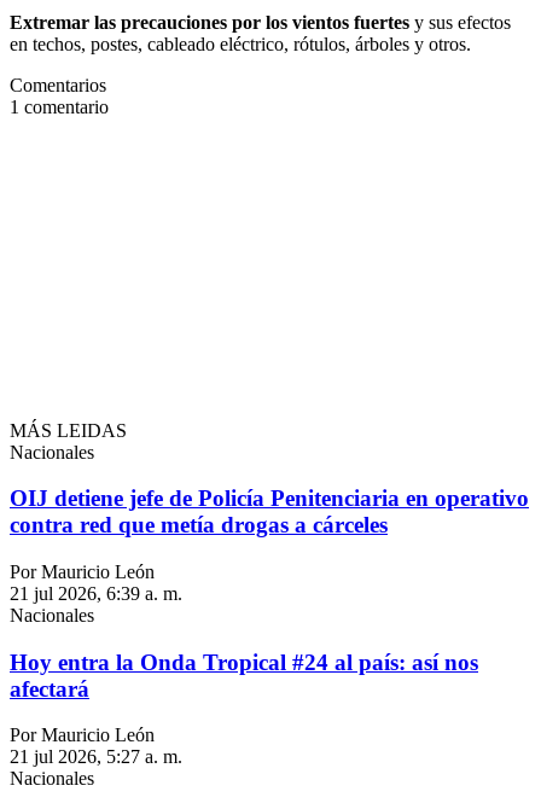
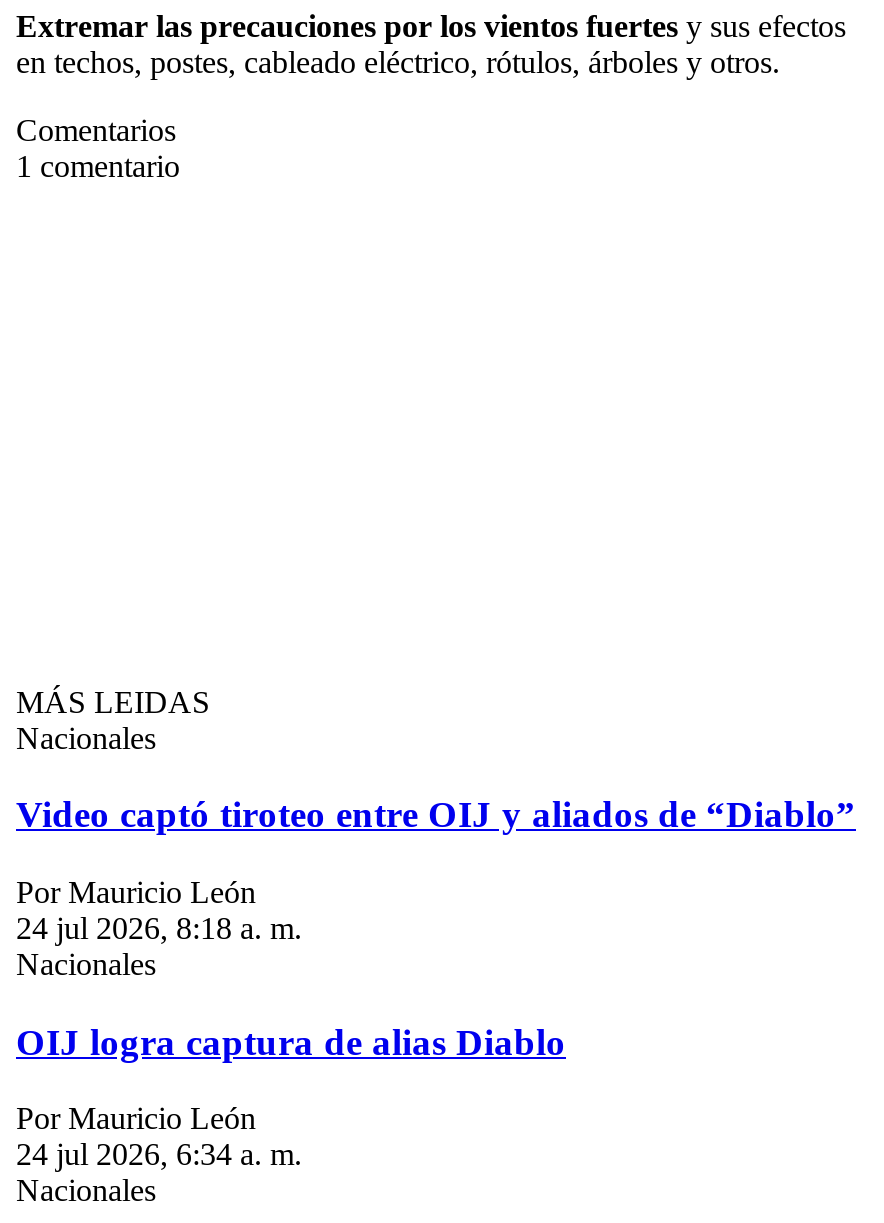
[10,486,529,538] OIJ detiene jefe de Policía Penitenciaria en operativo | contra red que metía drogas a cárceles -> [16,793,856,835] Video captó tiroteo entre OIJ y aliados de “Diablo”
[10,583,182,604] 21 jul 2026, 6:39 a. m. -> [16,911,302,945] 24 jul 2026, 8:18 a. m.
[10,649,478,701] Hoy entra la Onda Tropical #24 al país: así nos | afectará -> [16,1020,566,1062] OIJ logra captura de alias Diablo
[10,747,182,767] 21 jul 2026, 5:27 a. m. -> [16,1138,302,1172] 24 jul 2026, 6:34 a. m.

